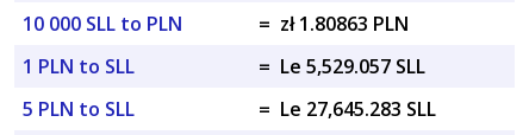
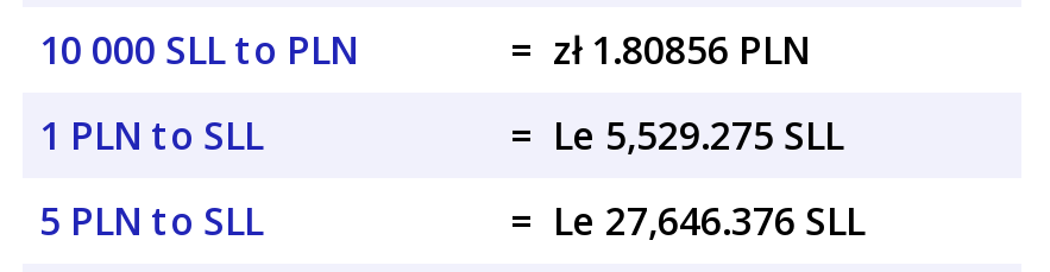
[259,11,409,37] = zł 1.80863 PLN -> [510,24,810,76] = zł 1.80856 PLN
[259,53,425,79] = Le 5,529.057 SLL -> [510,109,843,162] = Le 5,529.275 SLL
[259,96,436,122] = Le 27,645.283 SLL -> [510,195,864,247] = Le 27,646.376 SLL

